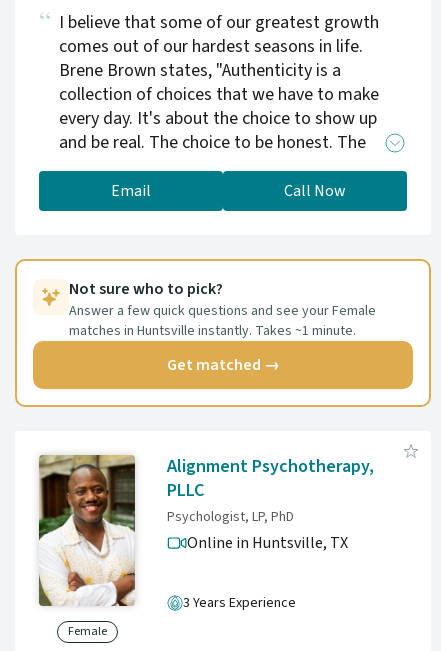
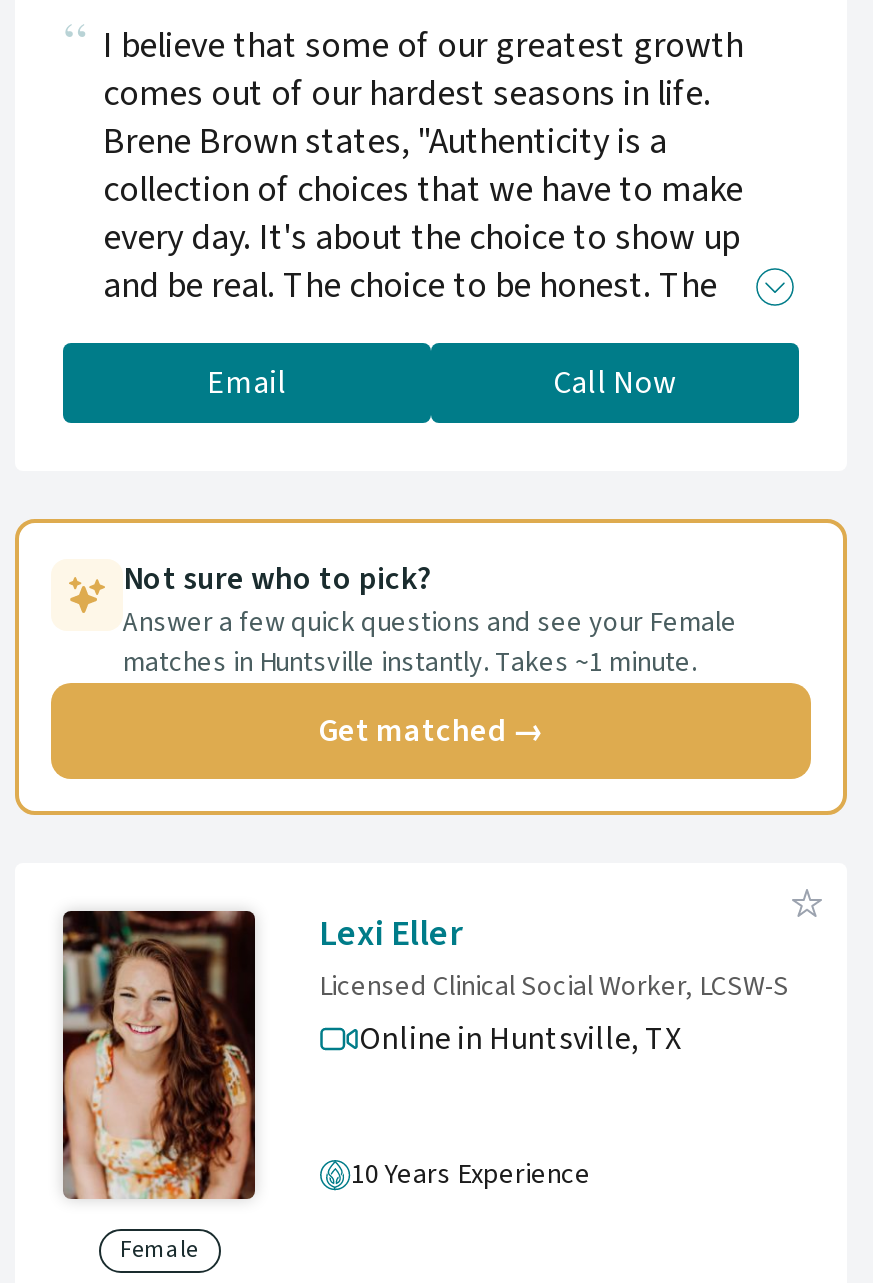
[39,454,374,606] [image] | Alignment Psychotherapy, | PLLC | Psychologist, LP, PhD -> [61,909,789,1201] [image] | Lexi Eller | Licensed Clinical Social Worker, LCSW-S
moved [187,532,348,554] -> [359,1017,681,1061]: Online in Huntsville, TX
[183,593,296,613] 3 Years Experience -> [351,1156,591,1196] 10 Years Experience

